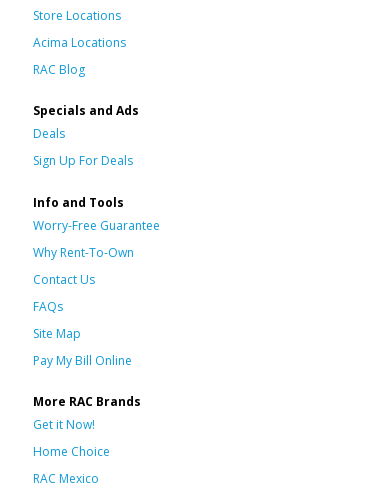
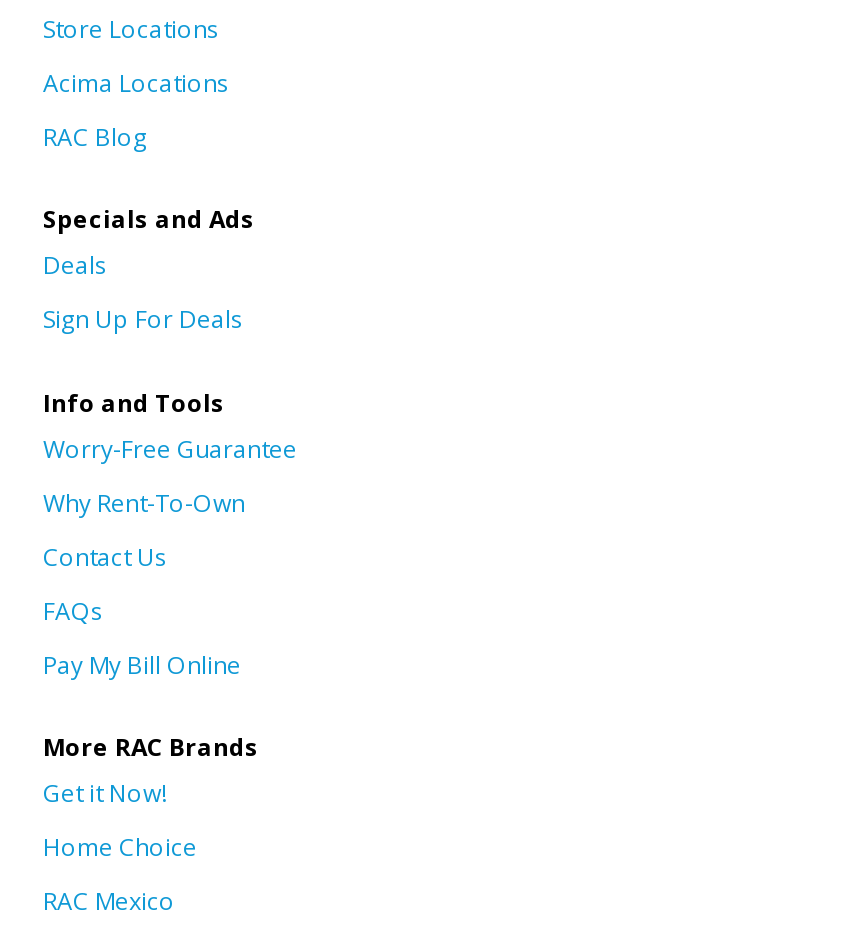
[33,325,81,342] Site Map -> none

